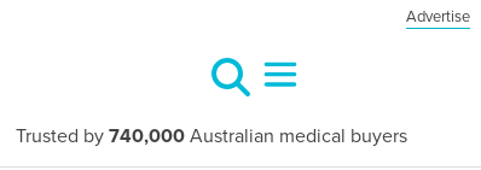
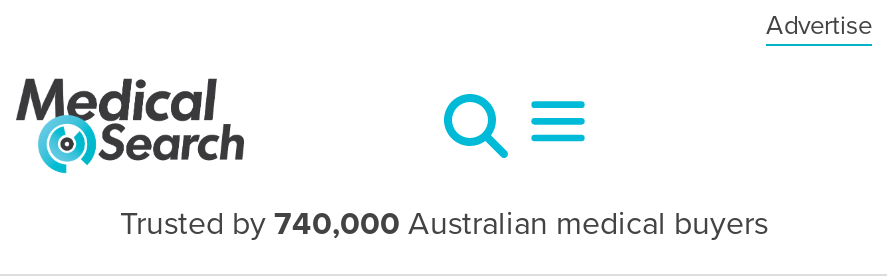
none -> [14,76,246,176] [image]

